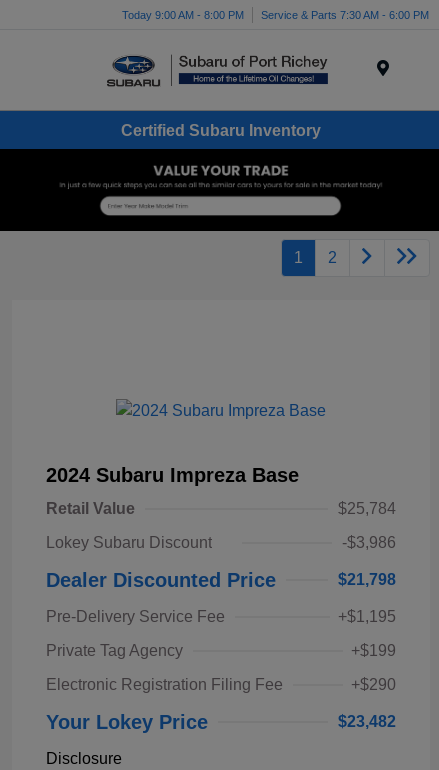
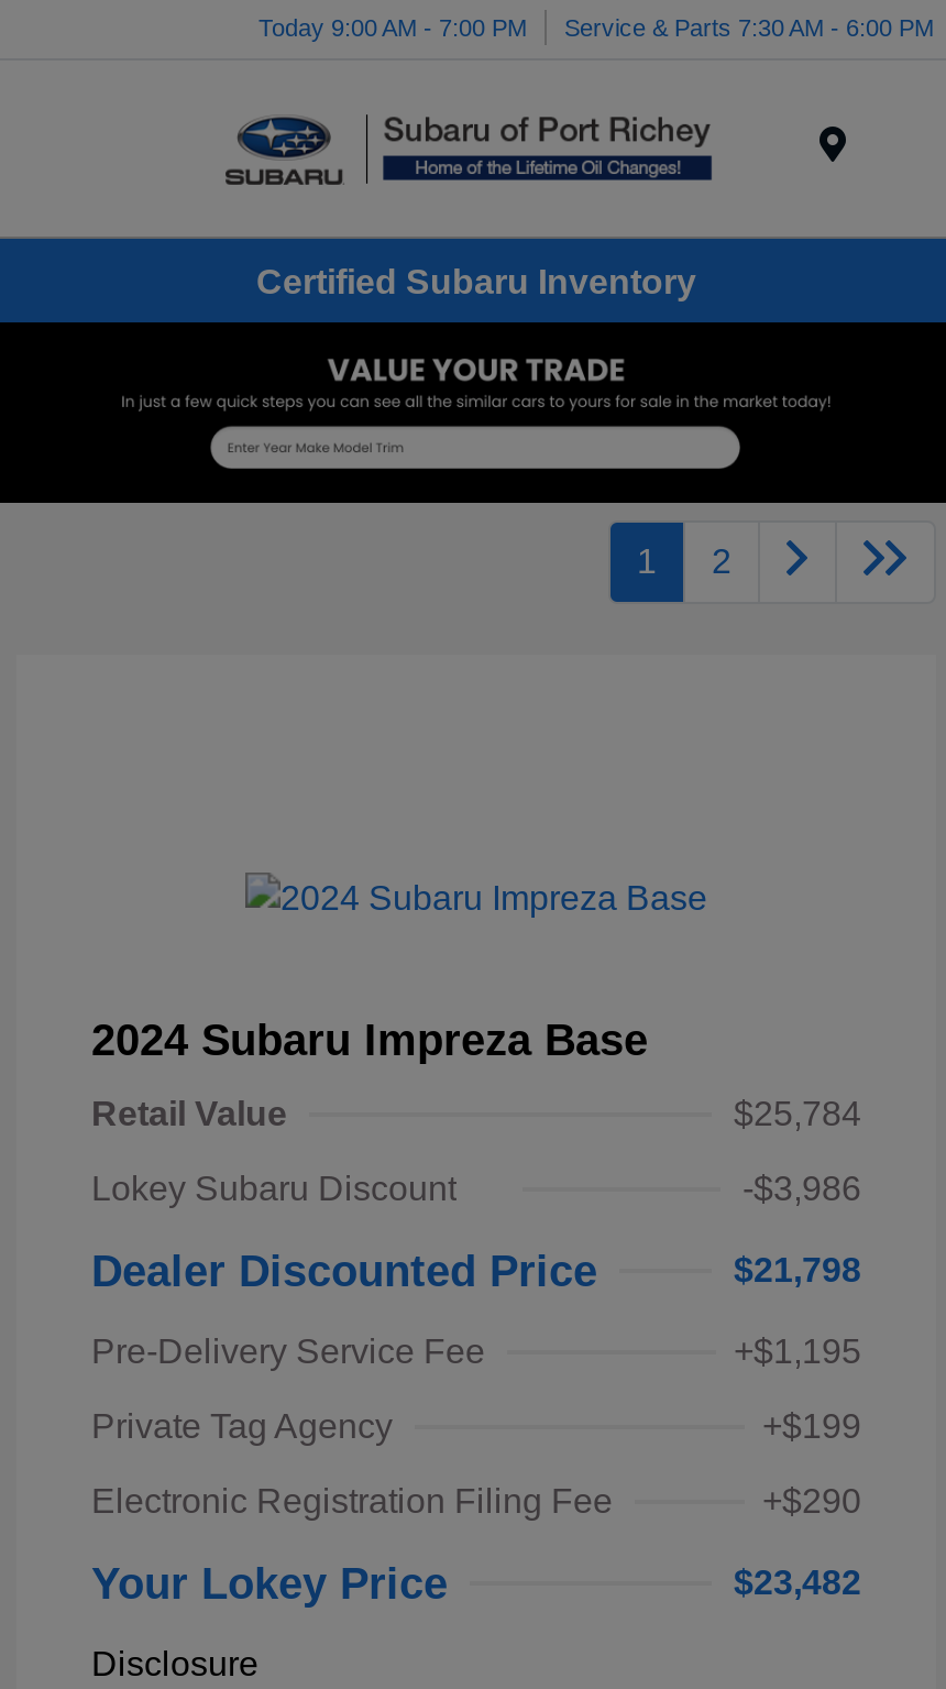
[122,8,429,20] Today 9:00 AM - 8:00 PM Service & Parts 7:30 AM - 6:00 PM -> [258,13,934,40] Today 9:00 AM - 7:00 PM Service & Parts 7:30 AM - 6:00 PM

